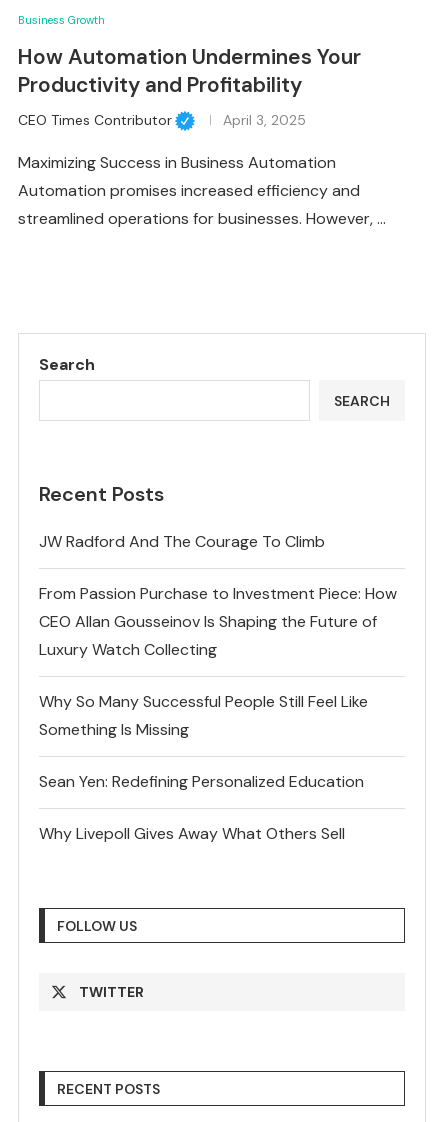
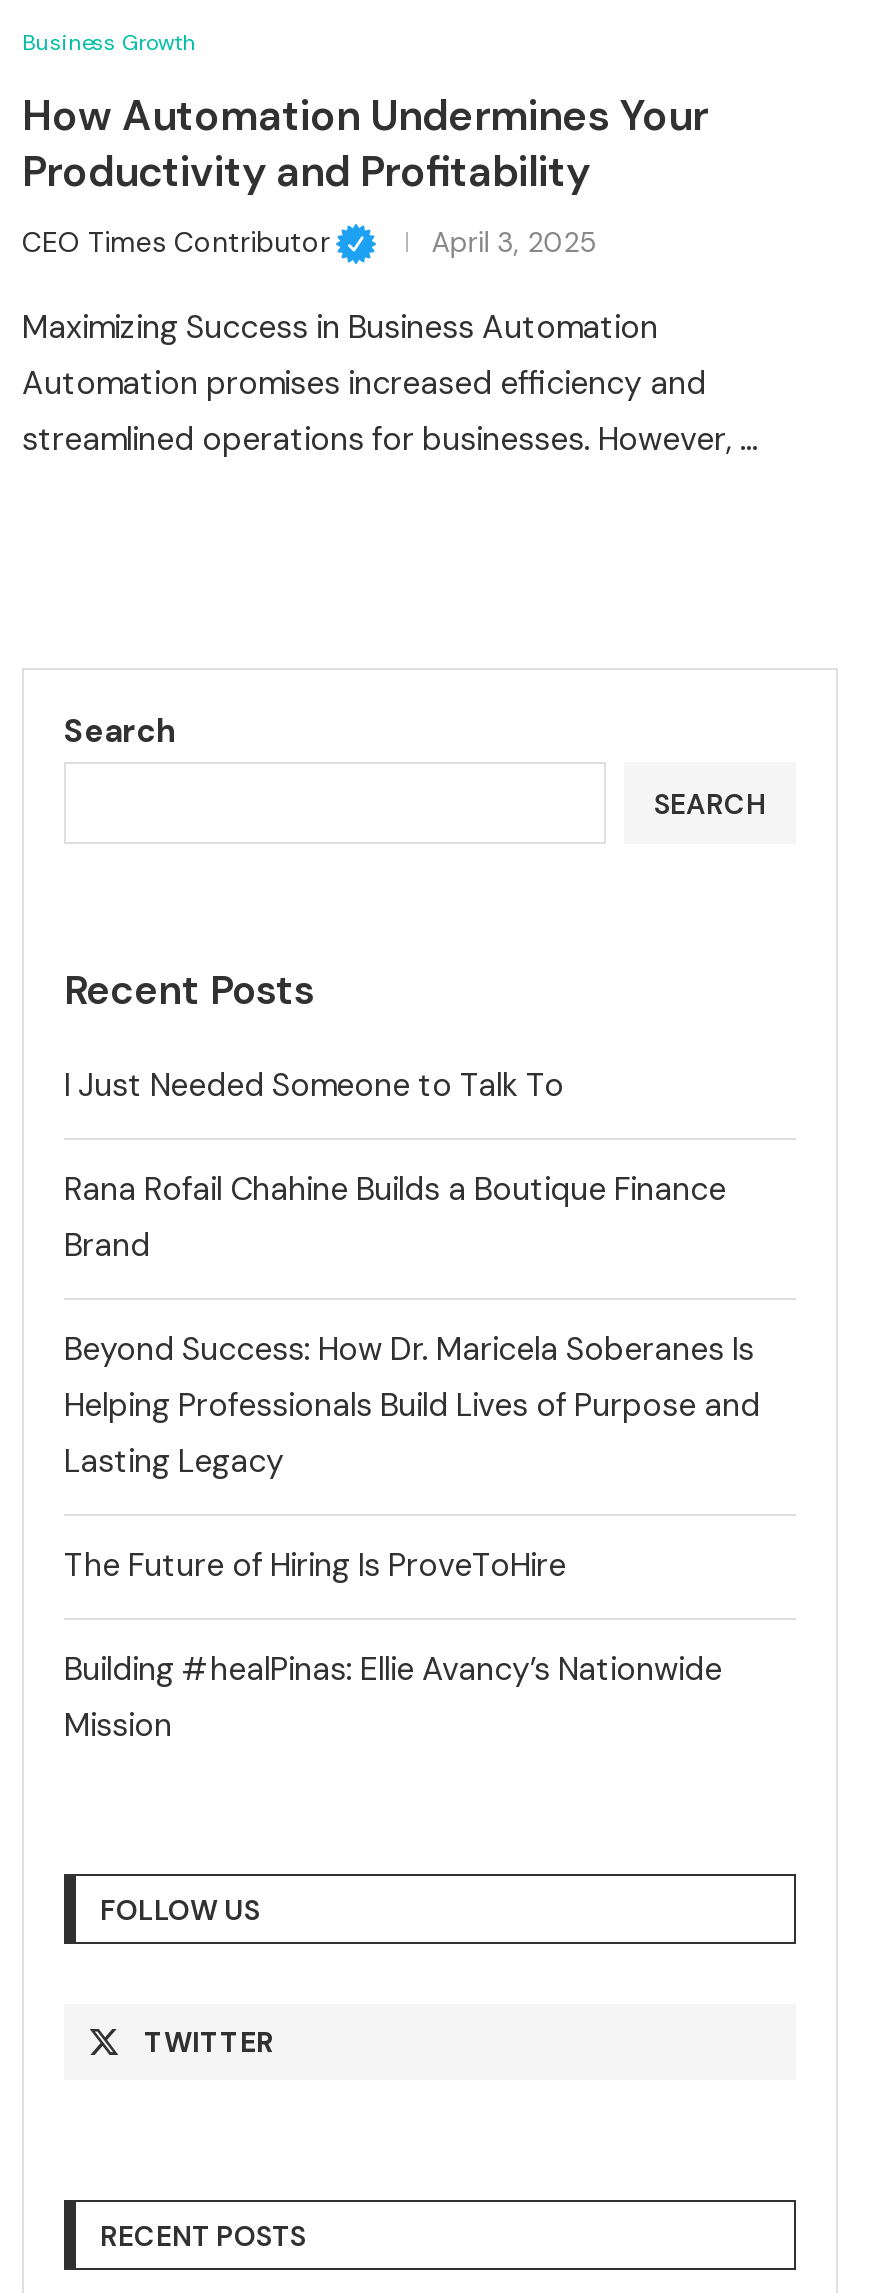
[39,531,325,552] JW Radford And The Courage To Climb -> [64,1065,564,1107] I Just Needed Someone to Talk To
[39,583,397,660] From Passion Purchase to Investment Piece: How | CEO Allan Gousseinov Is Shaping the Future of | Luxury Watch Collecting -> [64,1169,726,1267] Rana Rofail Chahine Builds a Boutique Finance | Brand
[39,691,368,740] Why So Many Successful People Still Feel Like | Something Is Missing -> [64,1329,760,1483] Beyond Success: How Dr. Maricela Soberanes Is | Helping Professionals Build Lives of Purpose and | Lasting Legacy
[39,771,364,792] Sean Yen: Redefining Personalized Education -> [64,1545,566,1587] The Future of Hiring Is ProveToHire
[39,823,345,844] Why Livepoll Gives Away What Others Sell -> [64,1649,722,1747] Building #healPinas: Ellie Avancy’s Nationwide | Mission

